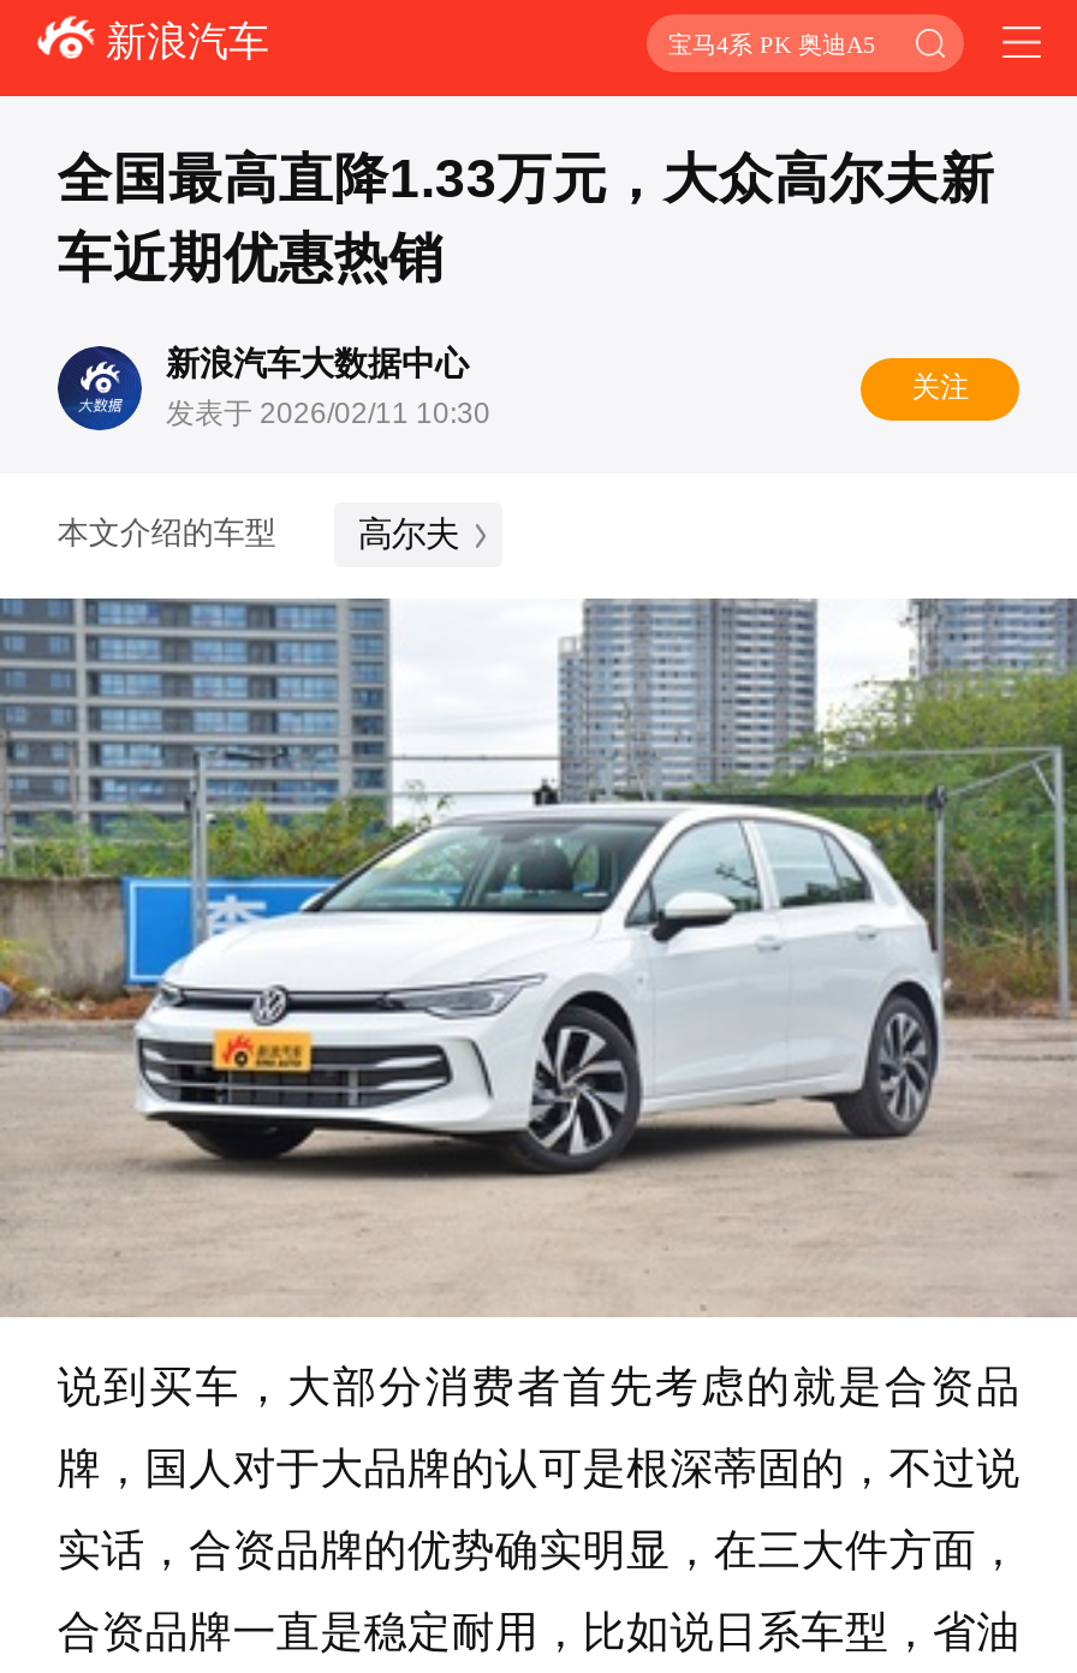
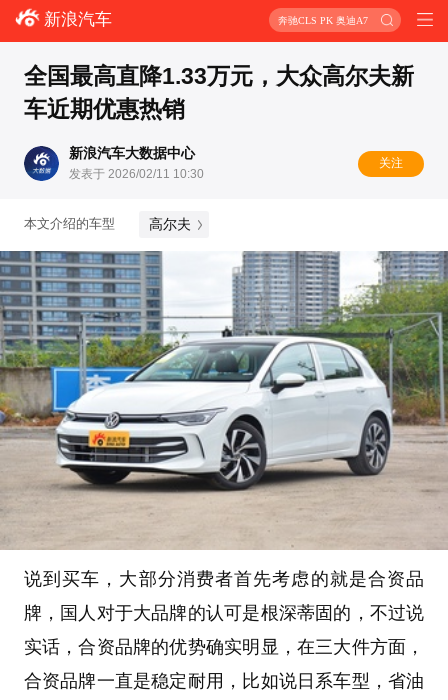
[668,30,875,56] 宝马4系 PK 奥迪A5 -> [278,14,368,25] 奔驰CLS PK 奥迪A7

